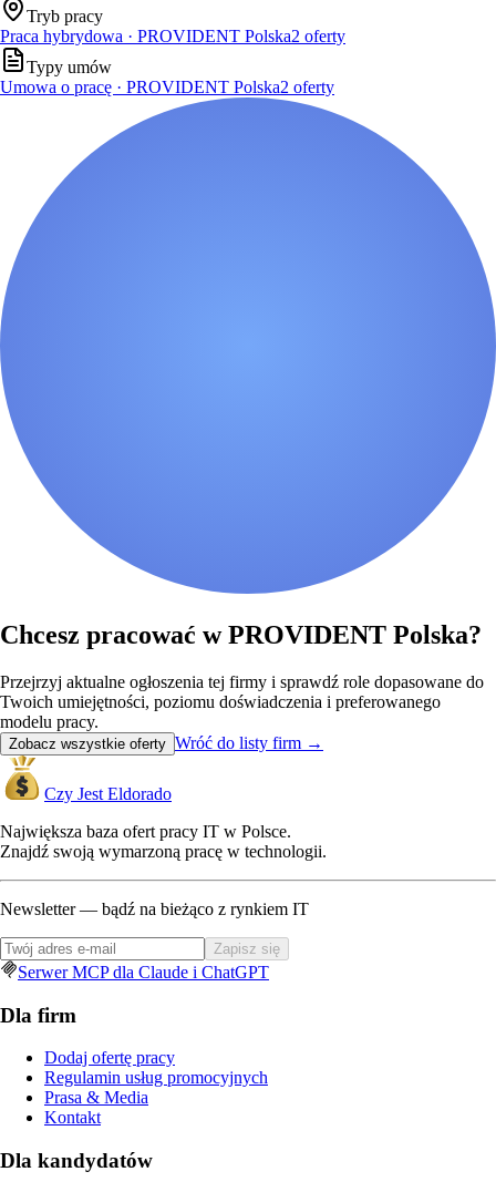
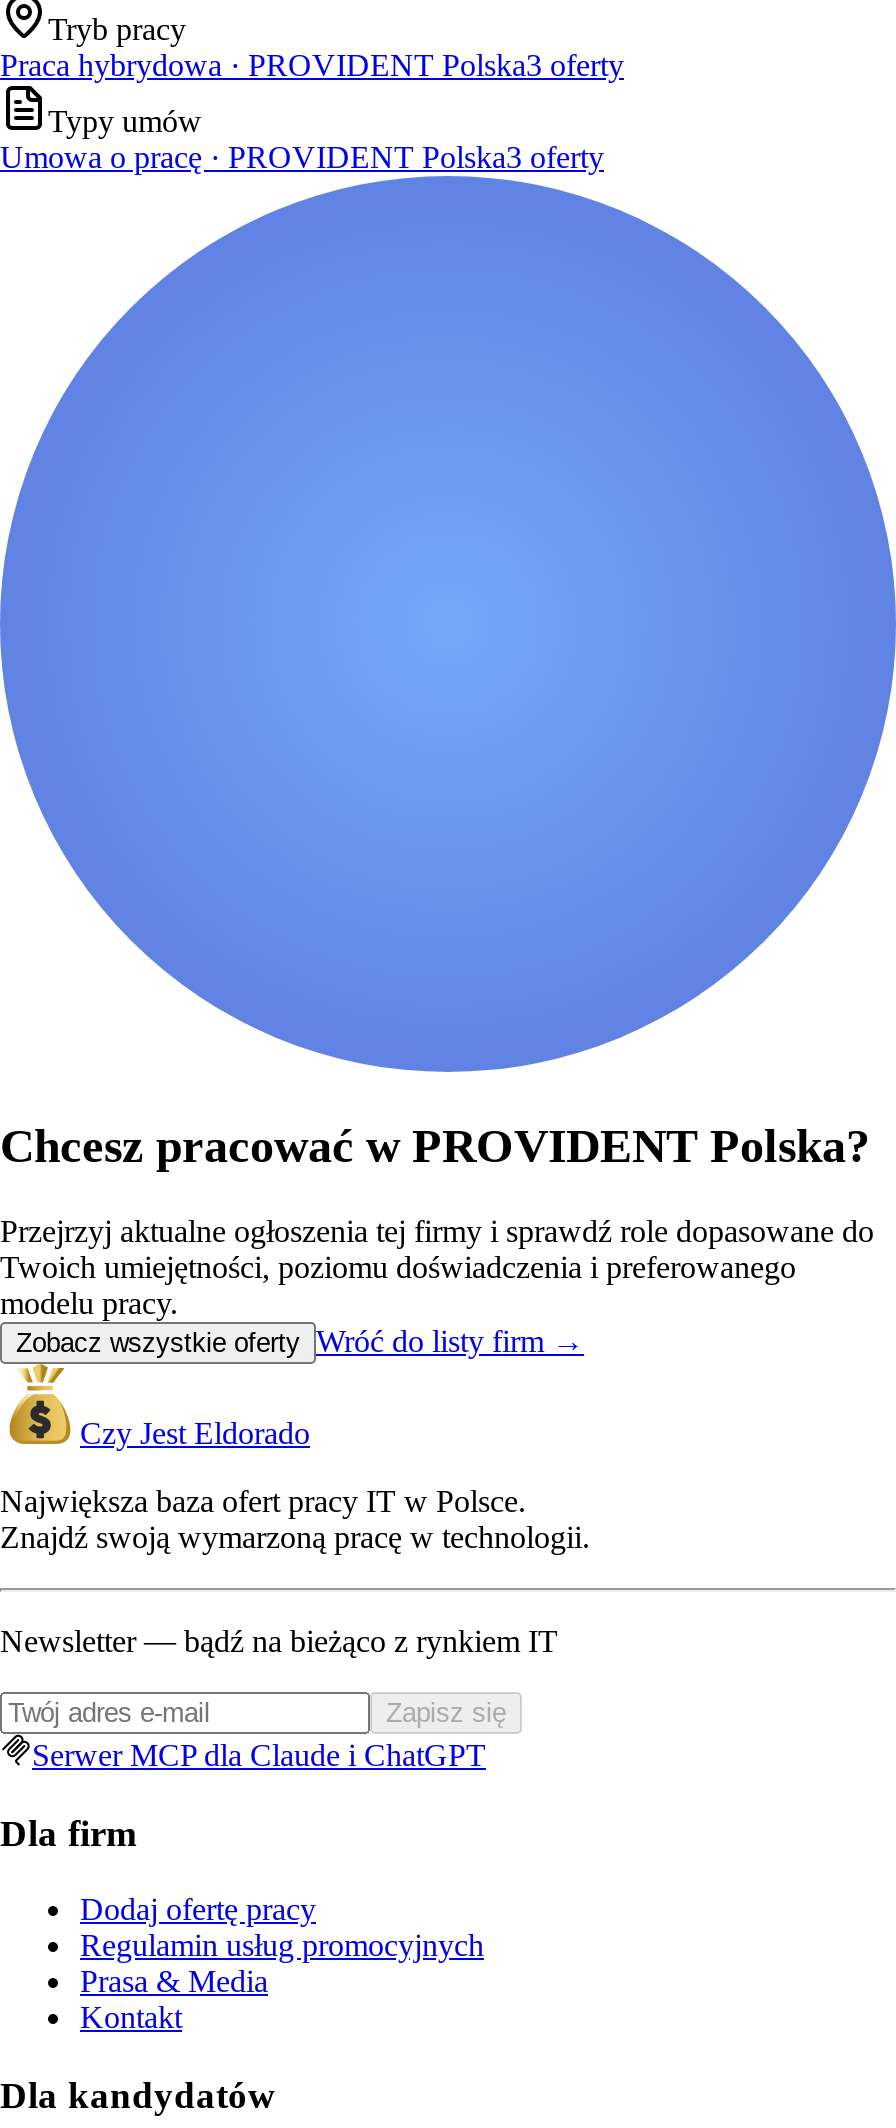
[0,27,345,46] Praca hybrydowa · PROVIDENT Polska2 oferty -> [0,48,624,82] Praca hybrydowa · PROVIDENT Polska3 oferty
[0,78,334,97] Umowa o pracę · PROVIDENT Polska2 oferty -> [0,140,604,174] Umowa o pracę · PROVIDENT Polska3 oferty

